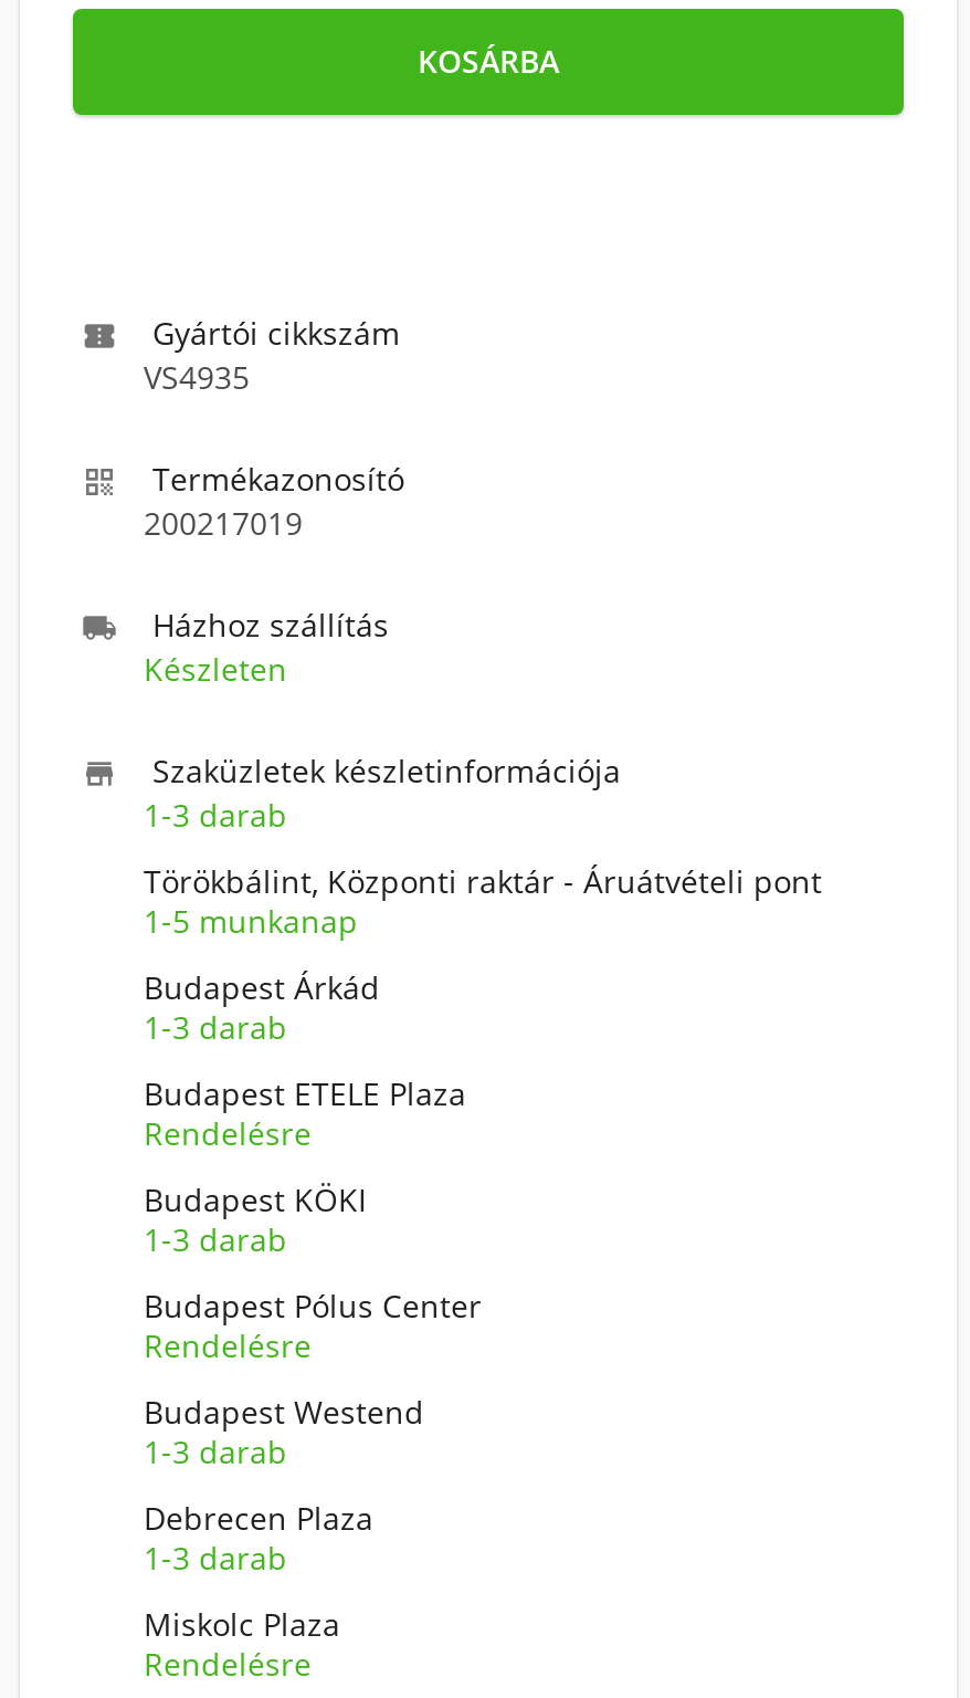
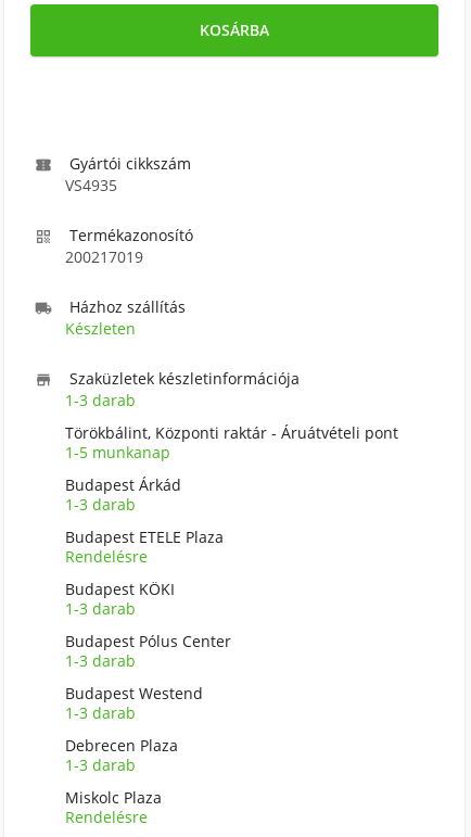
[144,1324,312,1366] Rendelésre -> [65,650,136,671] 1-3 darab

